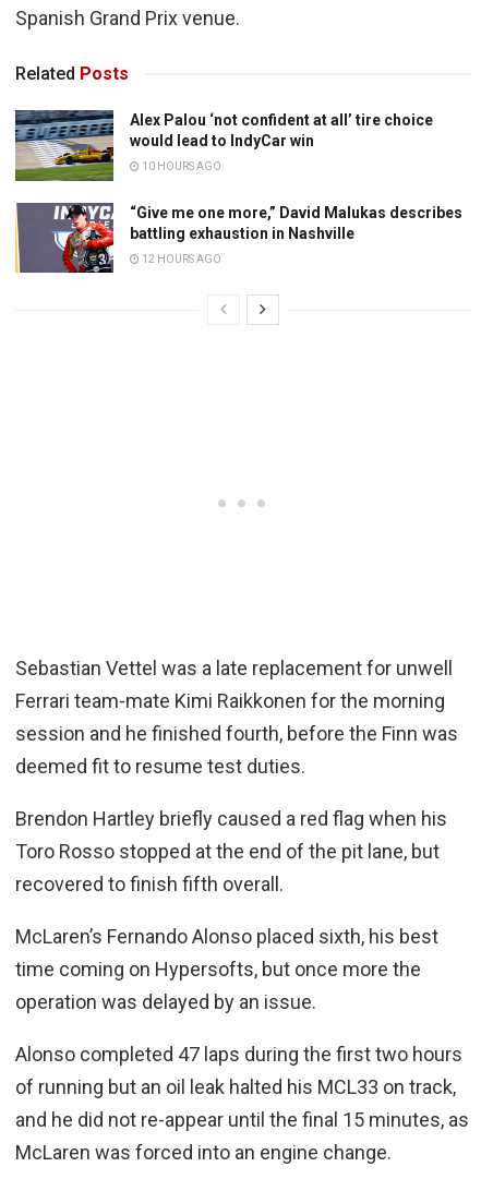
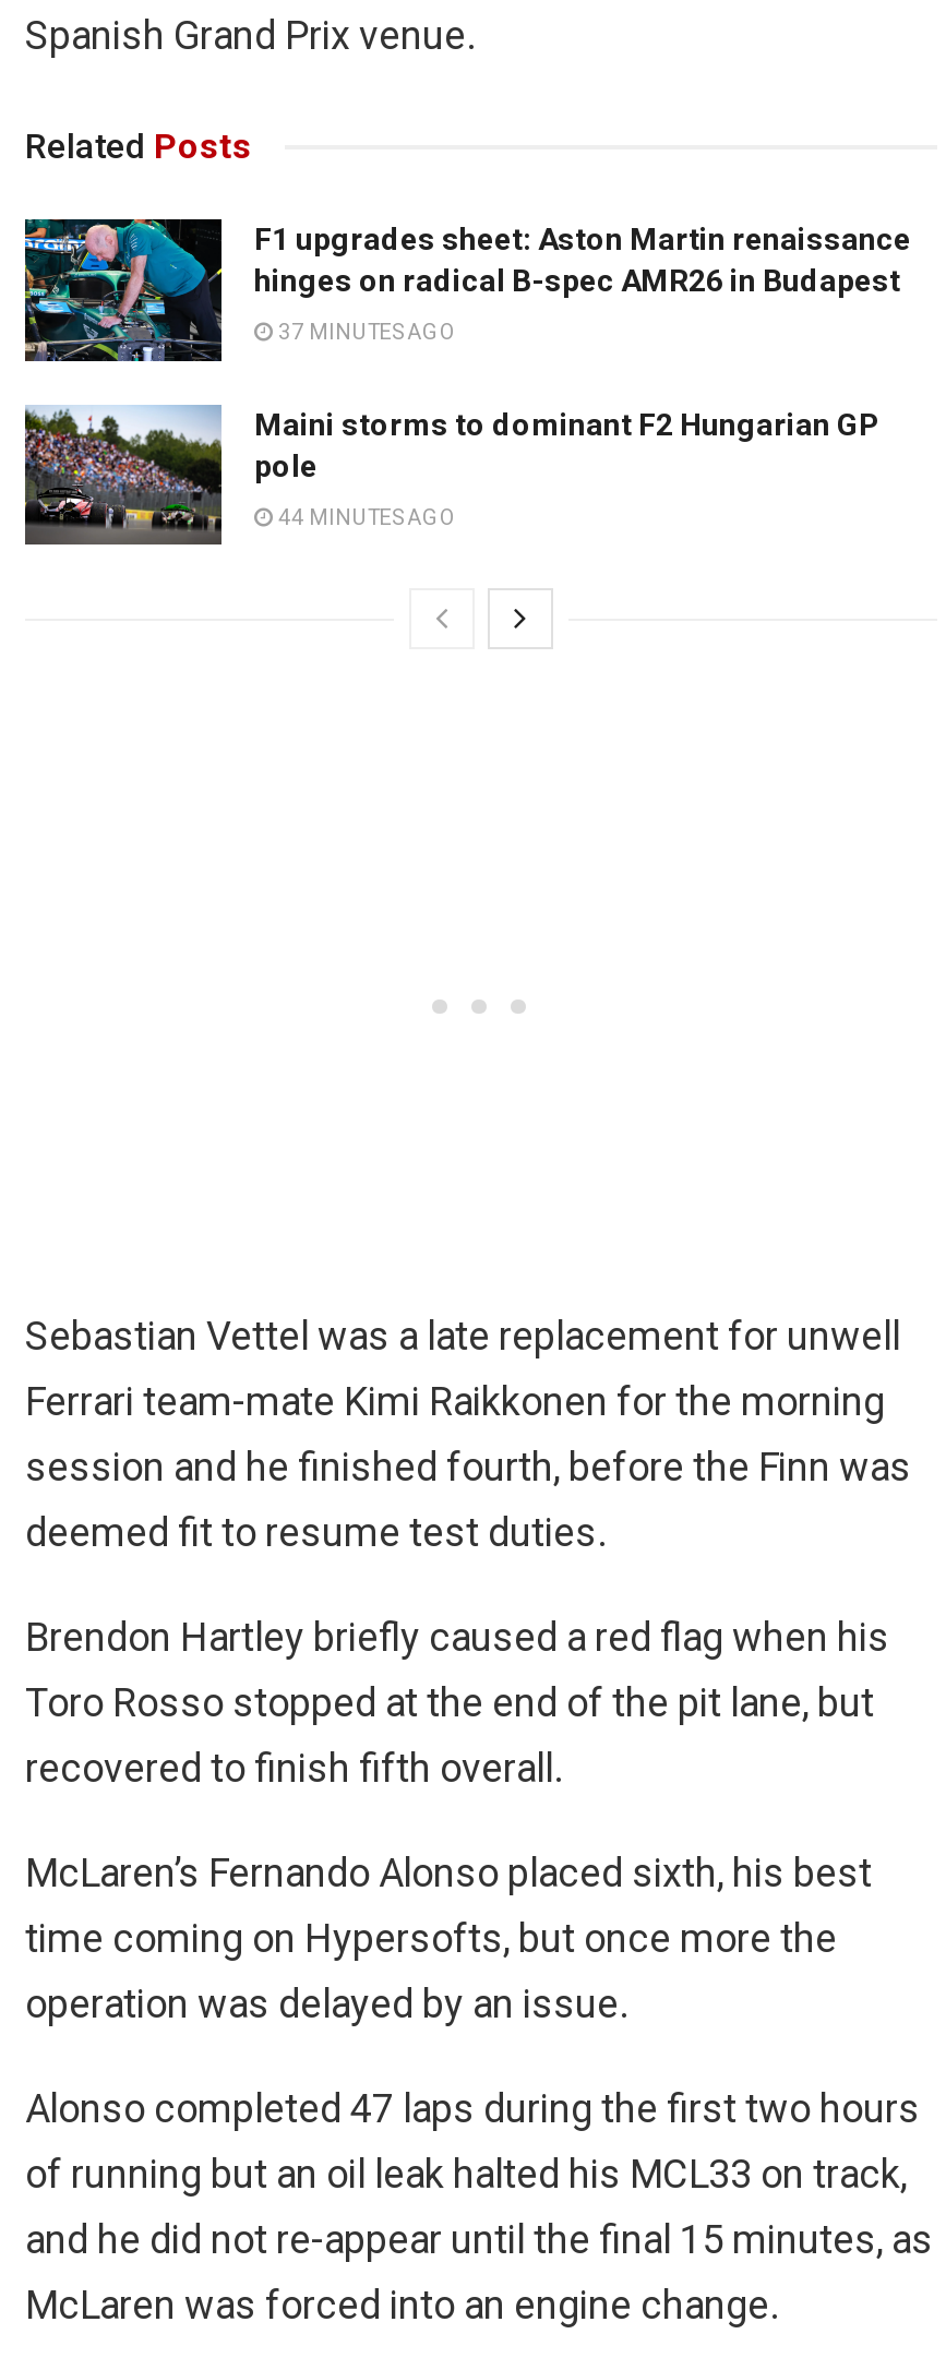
[14,109,433,182] [image] | Alex Palou ‘not confident at all’ tire choice | would lead to IndyCar win -> [23,217,911,363] [image] | F1 upgrades sheet: Aston Martin renaissance | hinges on radical B-spec AMR26 in Budapest
[140,161,221,173] 10 HOURS AGO -> [274,320,457,344] 37 MINUTES AGO
[14,202,462,274] [image] | “Give me one more,” David Malukas describes | battling exhaustion in Nashville -> [23,405,881,547] [image] | Maini storms to dominant F2 Hungarian GP | pole
[140,252,221,264] 12 HOURS AGO -> [274,504,457,528] 44 MINUTES AGO

